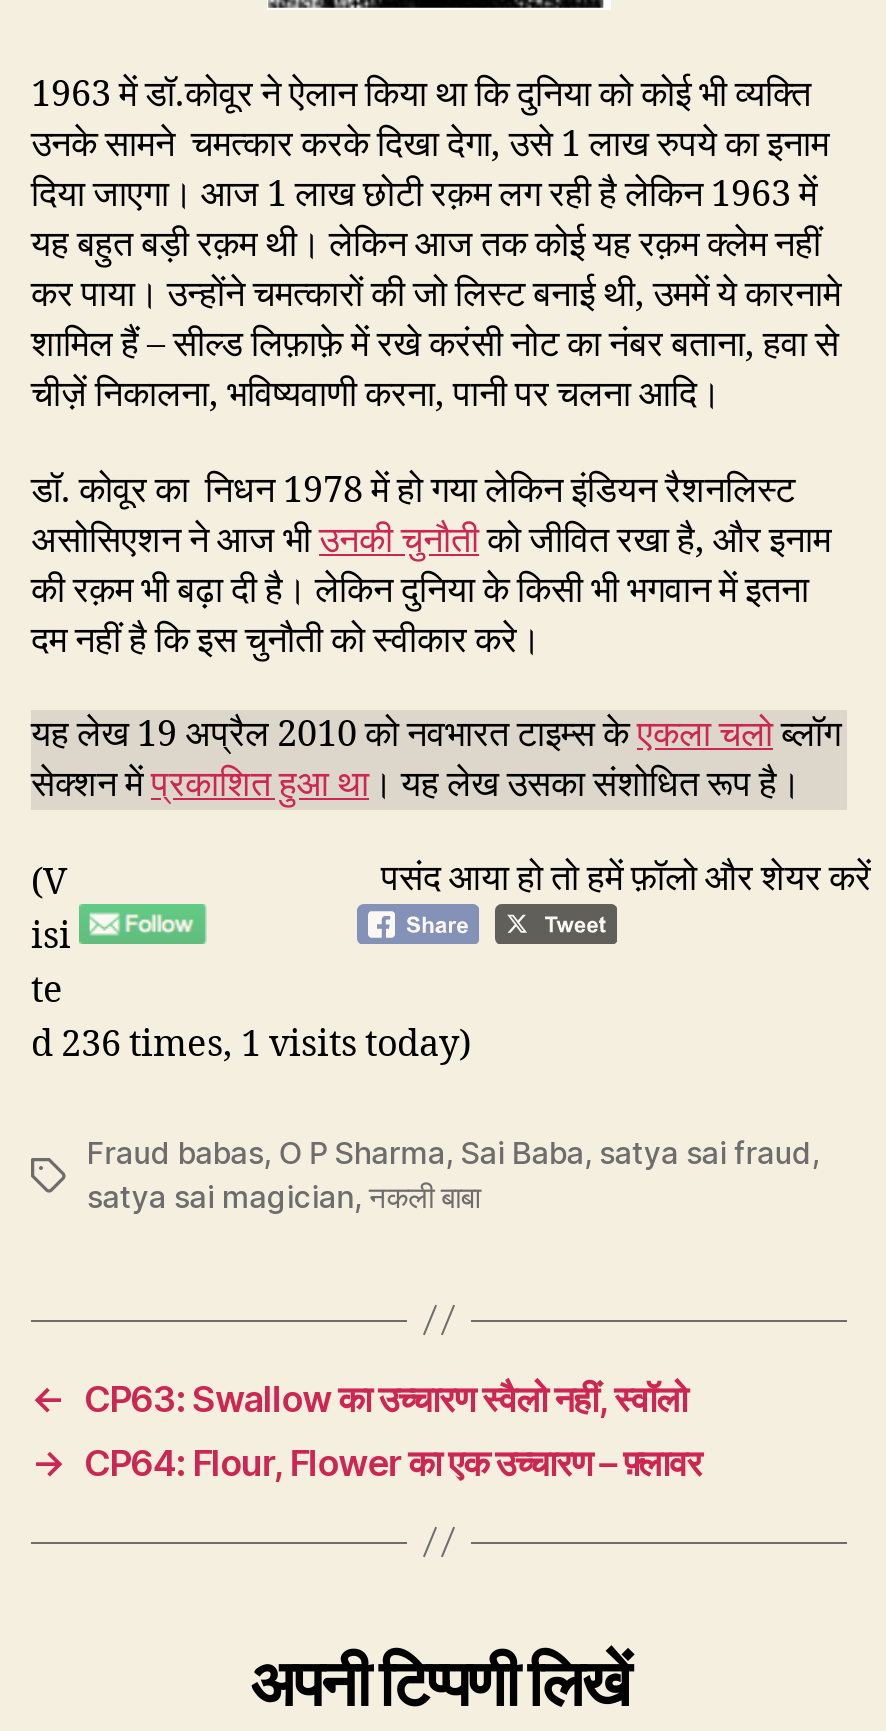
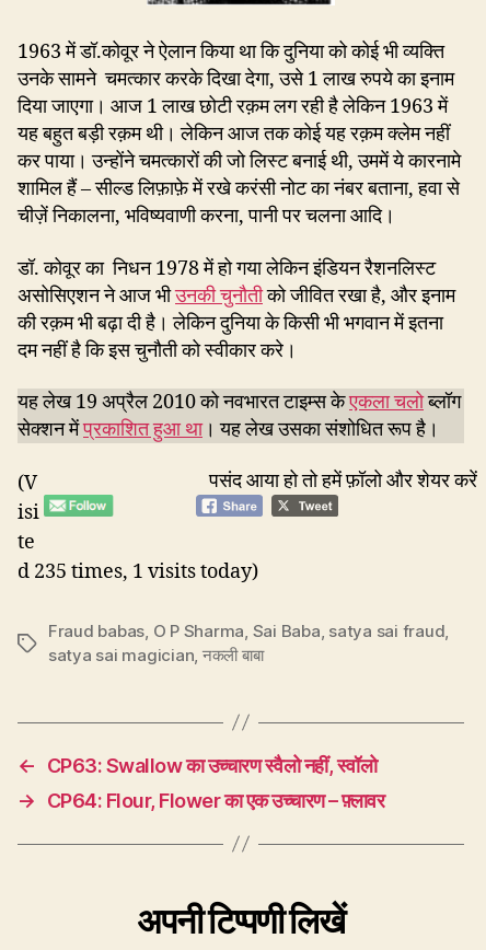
[31,1021,471,1067] d 236 times, 1 visits today) -> [18,559,258,584] d 235 times, 1 visits today)

